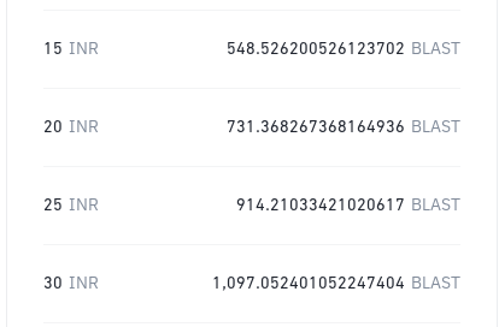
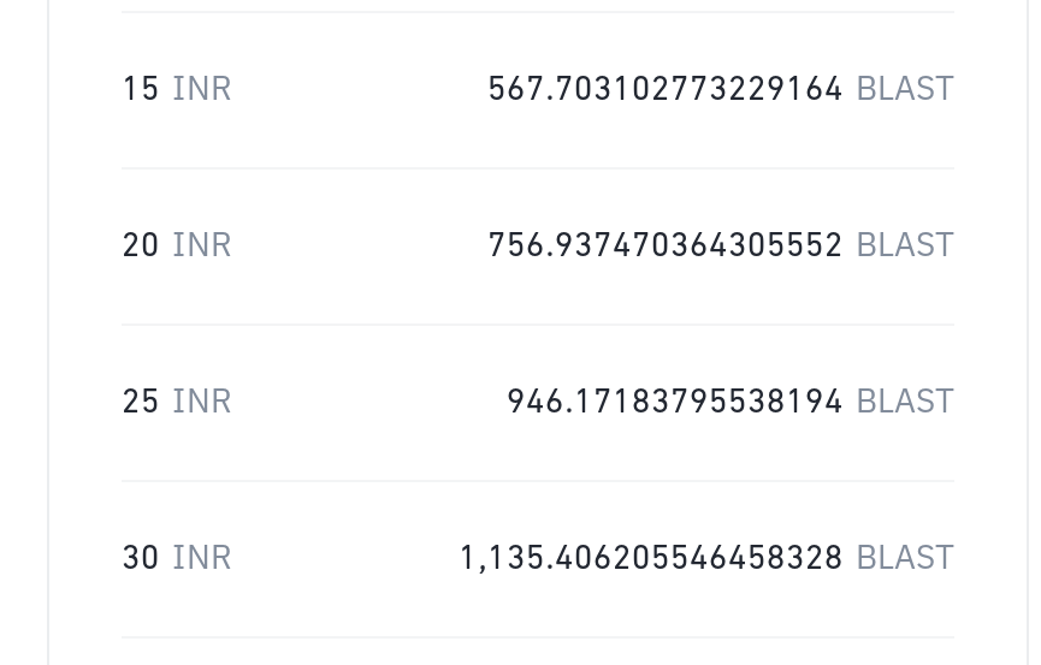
[227,41,460,58] 548.526200526123702 BLAST -> [487,73,954,107] 567.703102773229164 BLAST
[227,119,460,136] 731.368267368164936 BLAST -> [487,230,954,263] 756.937470364305552 BLAST
[236,197,460,214] 914.21033421020617 BLAST -> [507,386,954,420] 946.17183795538194 BLAST
[212,275,460,292] 1,097.052401052247404 BLAST -> [459,542,954,576] 1,135.406205546458328 BLAST

